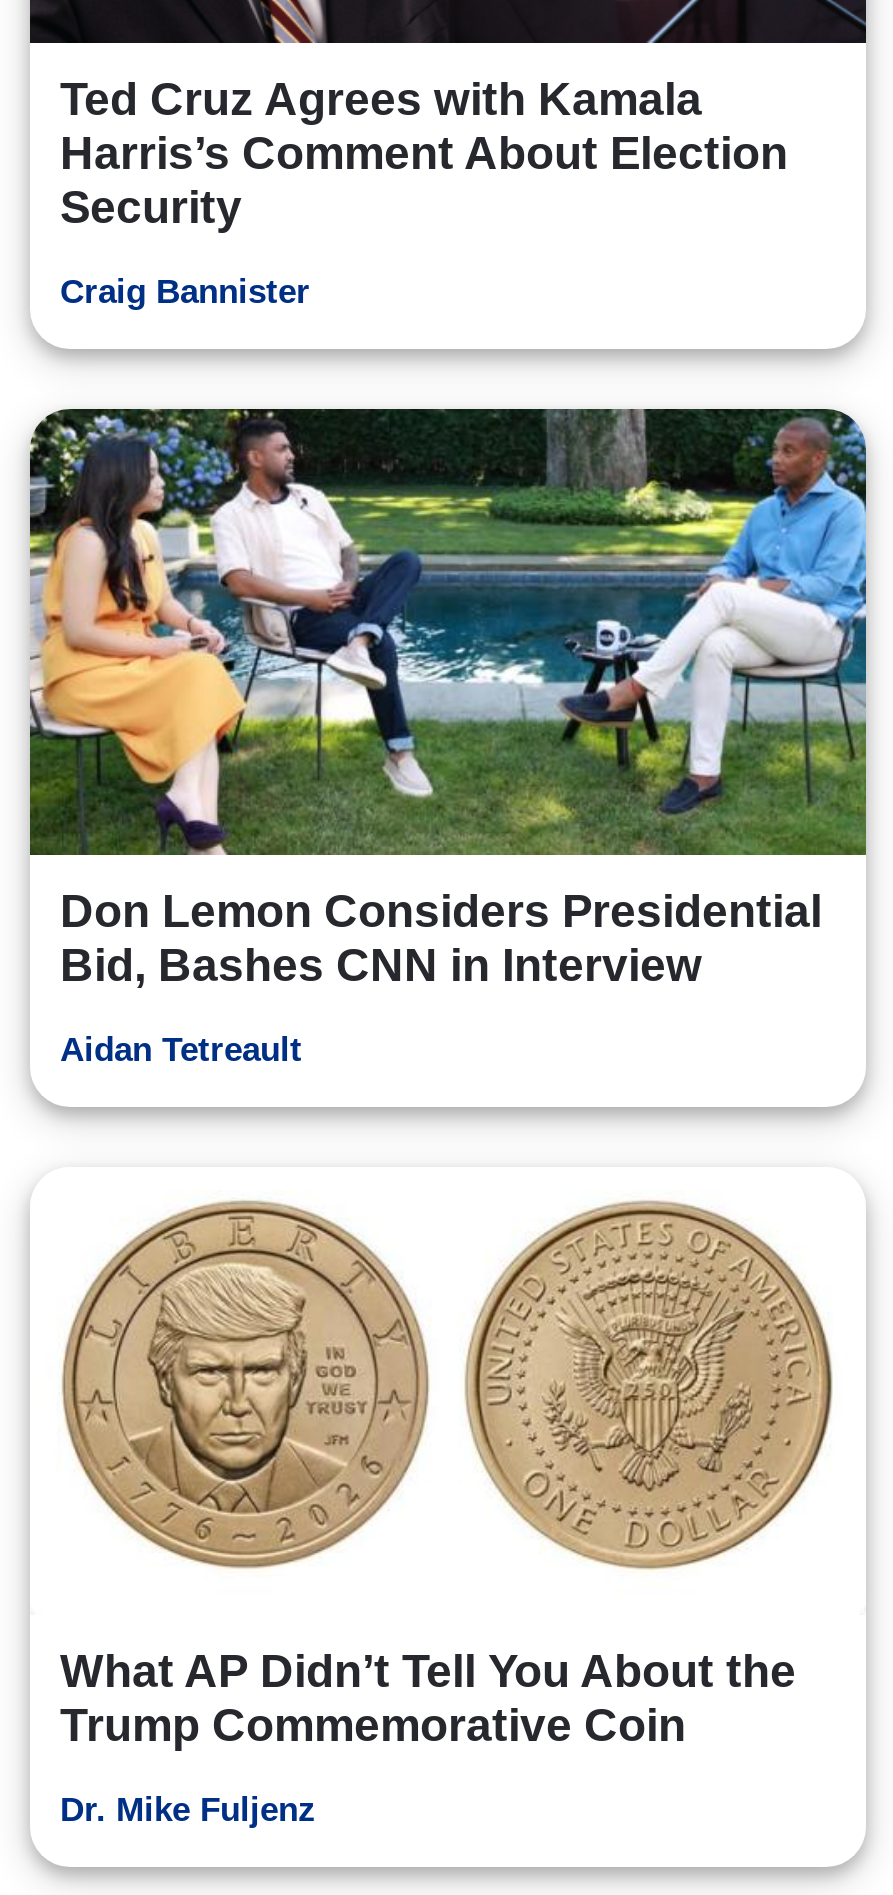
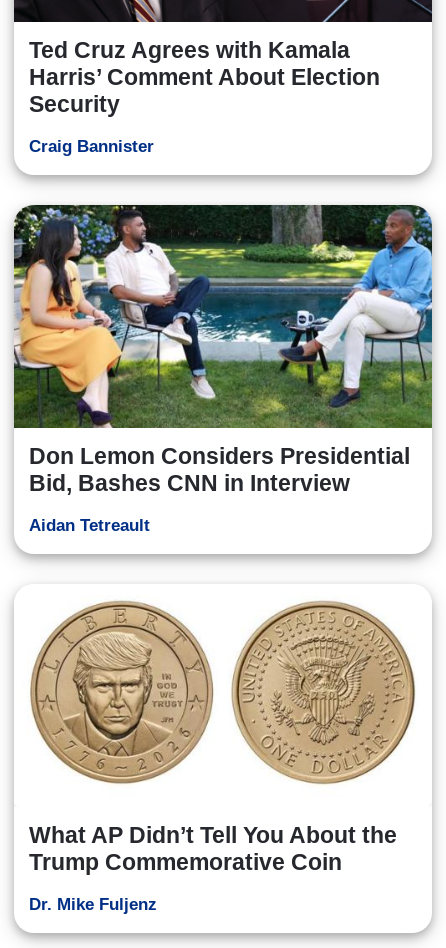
[60,127,788,179] Harris’s Comment About Election -> [29,64,380,90] Harris’ Comment About Election

